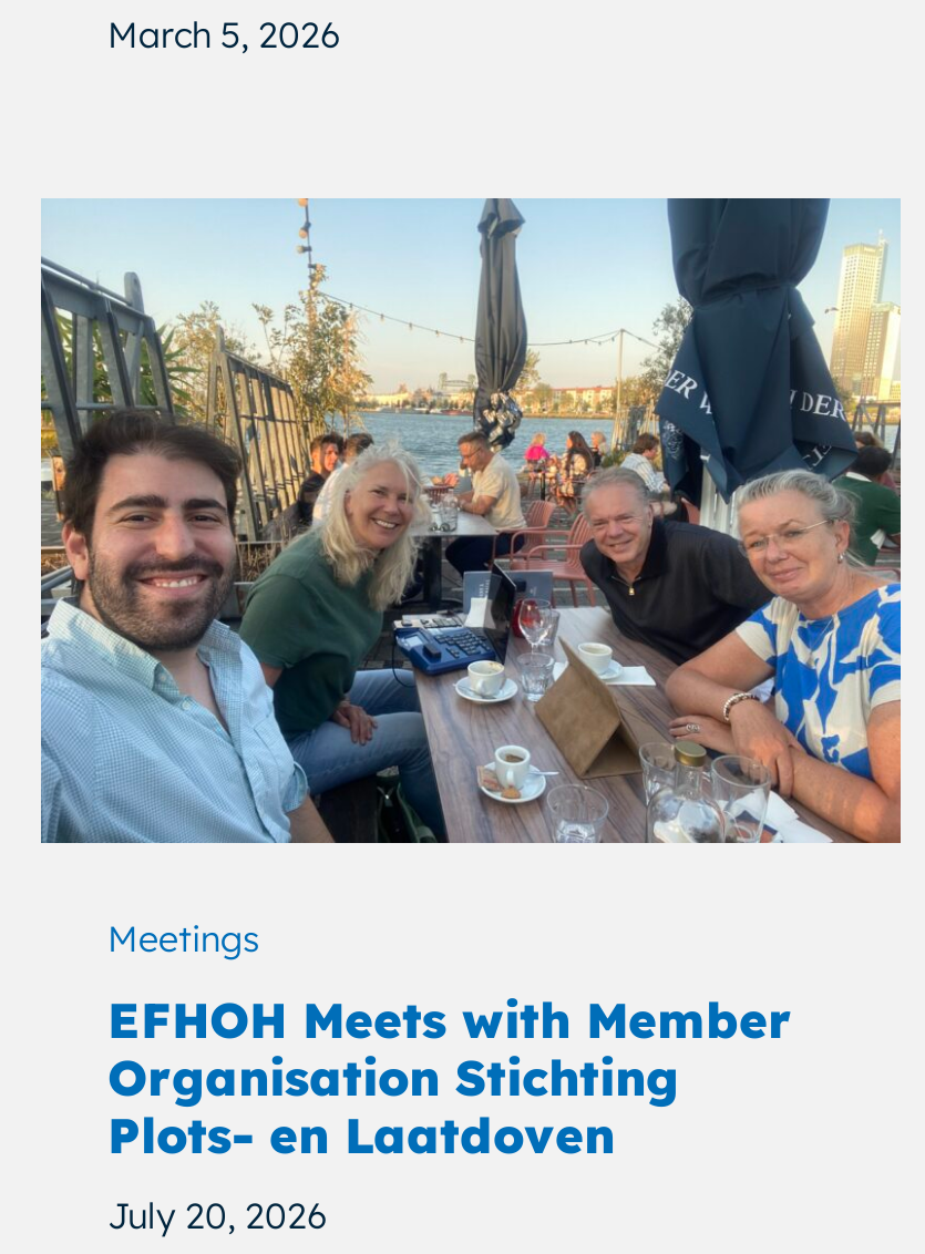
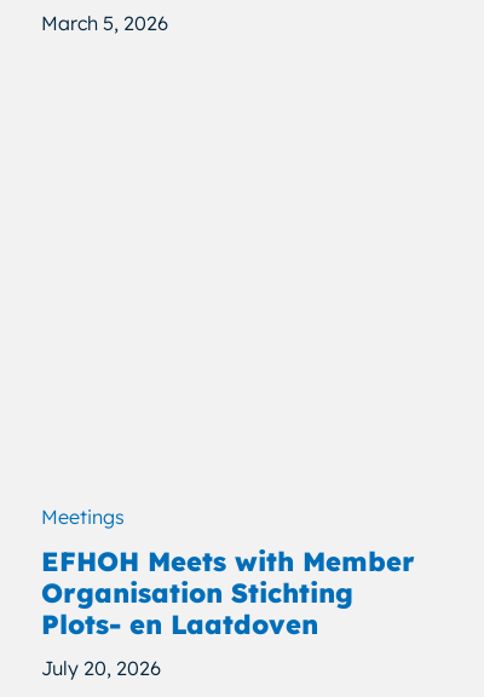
[39,196,903,845] [image] -> none

